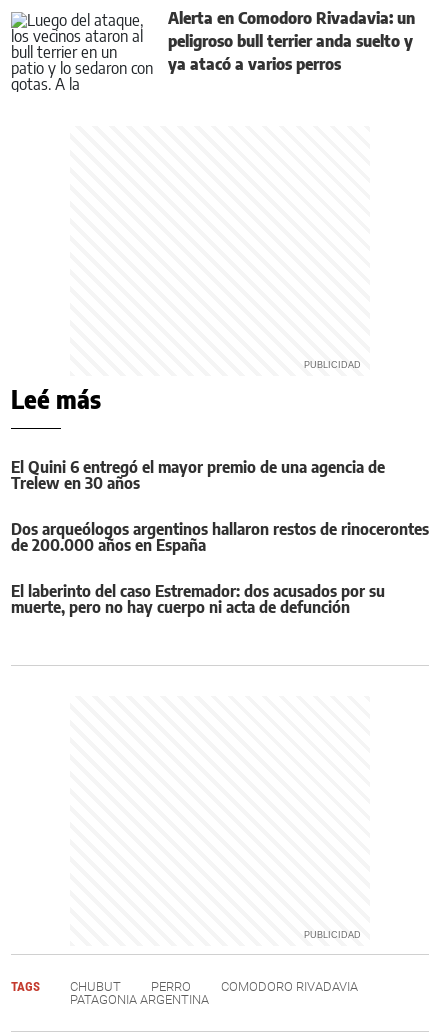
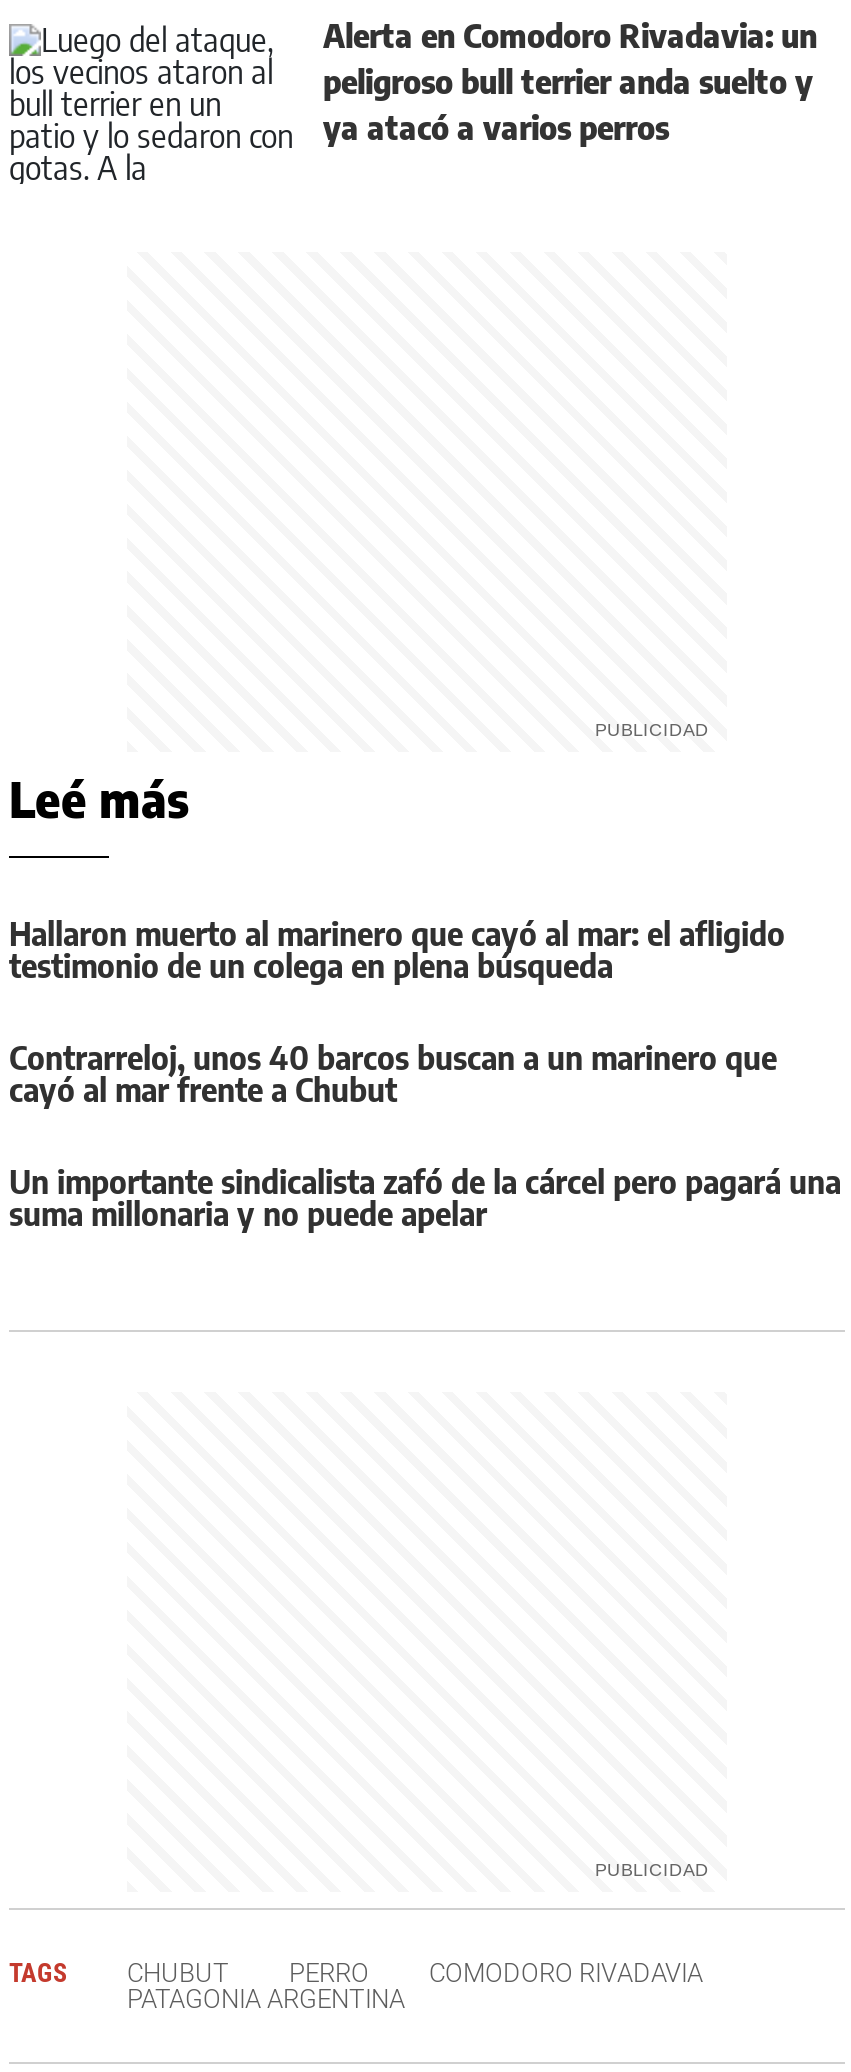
[11,457,385,493] El Quini 6 entregó el mayor premio de una agencia de | Trelew en 30 años -> [9,914,785,986] Hallaron muerto al marinero que cayó al mar: el afligido | testimonio de un colega en plena búsqueda
[11,519,429,555] Dos arqueólogos argentinos hallaron restos de rinocerontes | de 200.000 años en España -> [9,1038,777,1110] Contrarreloj, unos 40 barcos buscan a un marinero que | cayó al mar frente a Chubut
[11,581,385,617] El laberinto del caso Estremador: dos acusados por su | muerte, pero no hay cuerpo ni acta de defunción -> [9,1162,841,1234] Un importante sindicalista zafó de la cárcel pero pagará una | suma millonaria y no puede apelar

